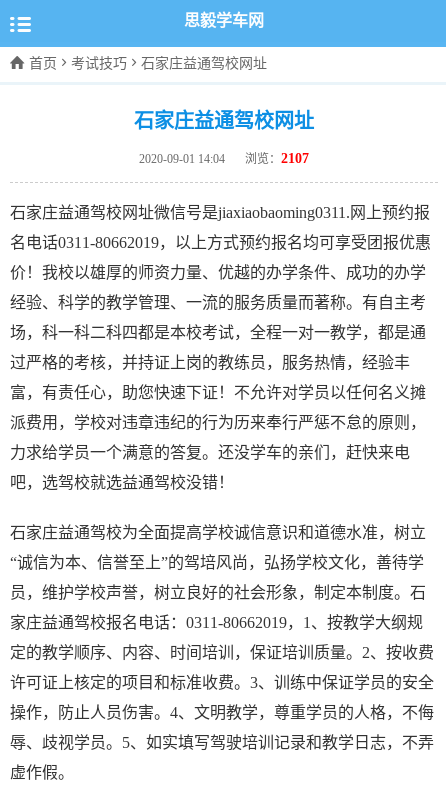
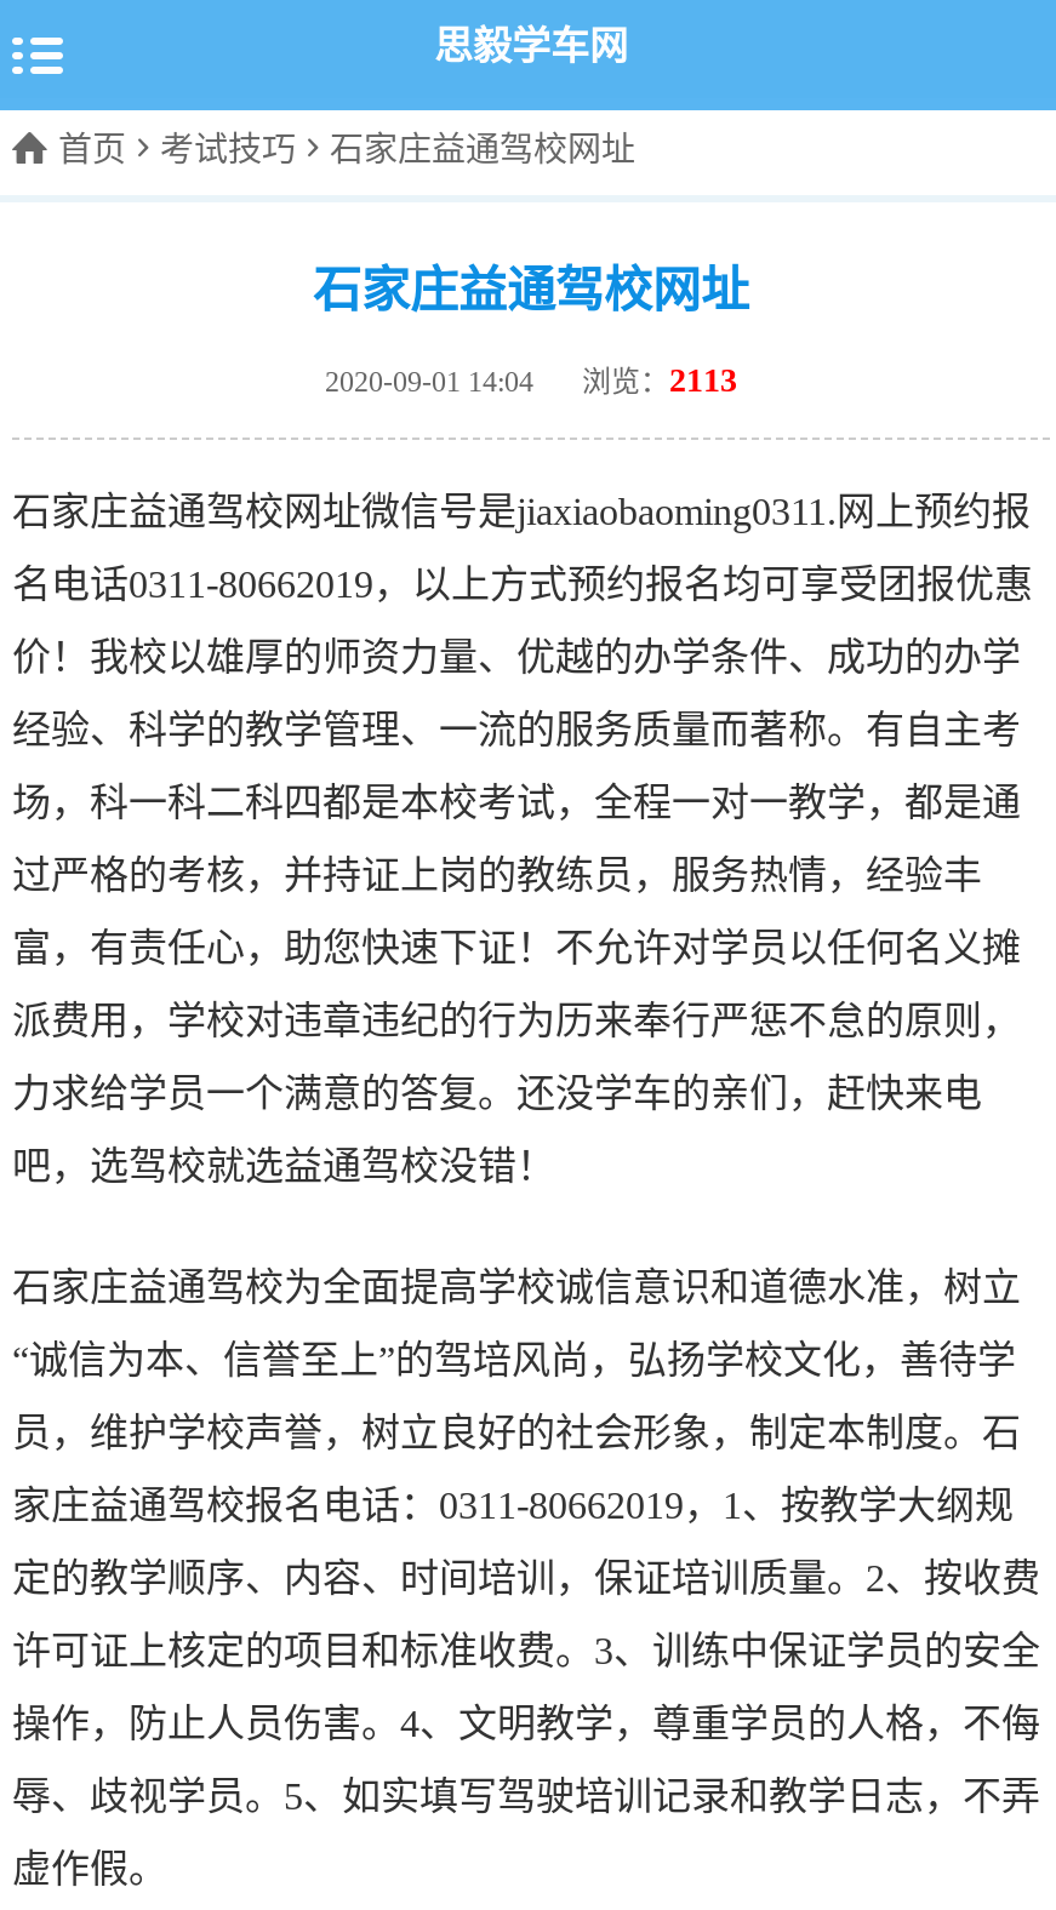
[139,151,309,166] 2020-09-01 14:04 浏览：2107 -> [325,362,737,399] 2020-09-01 14:04 浏览：2113

